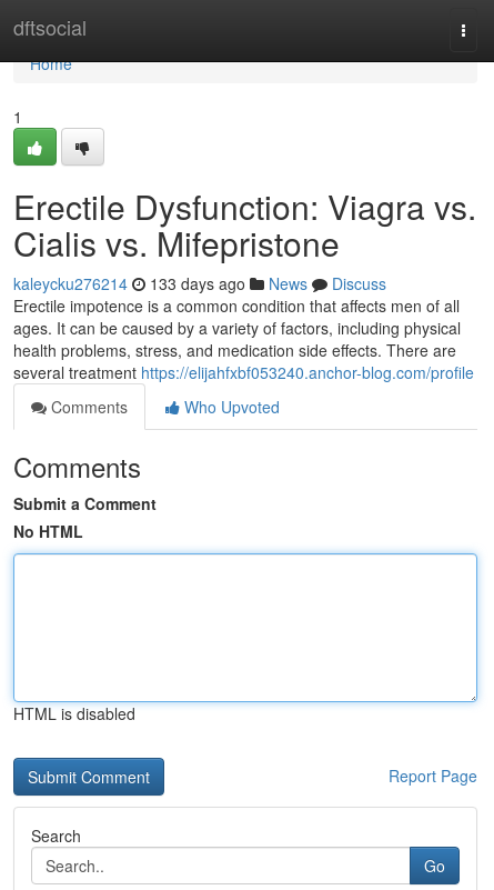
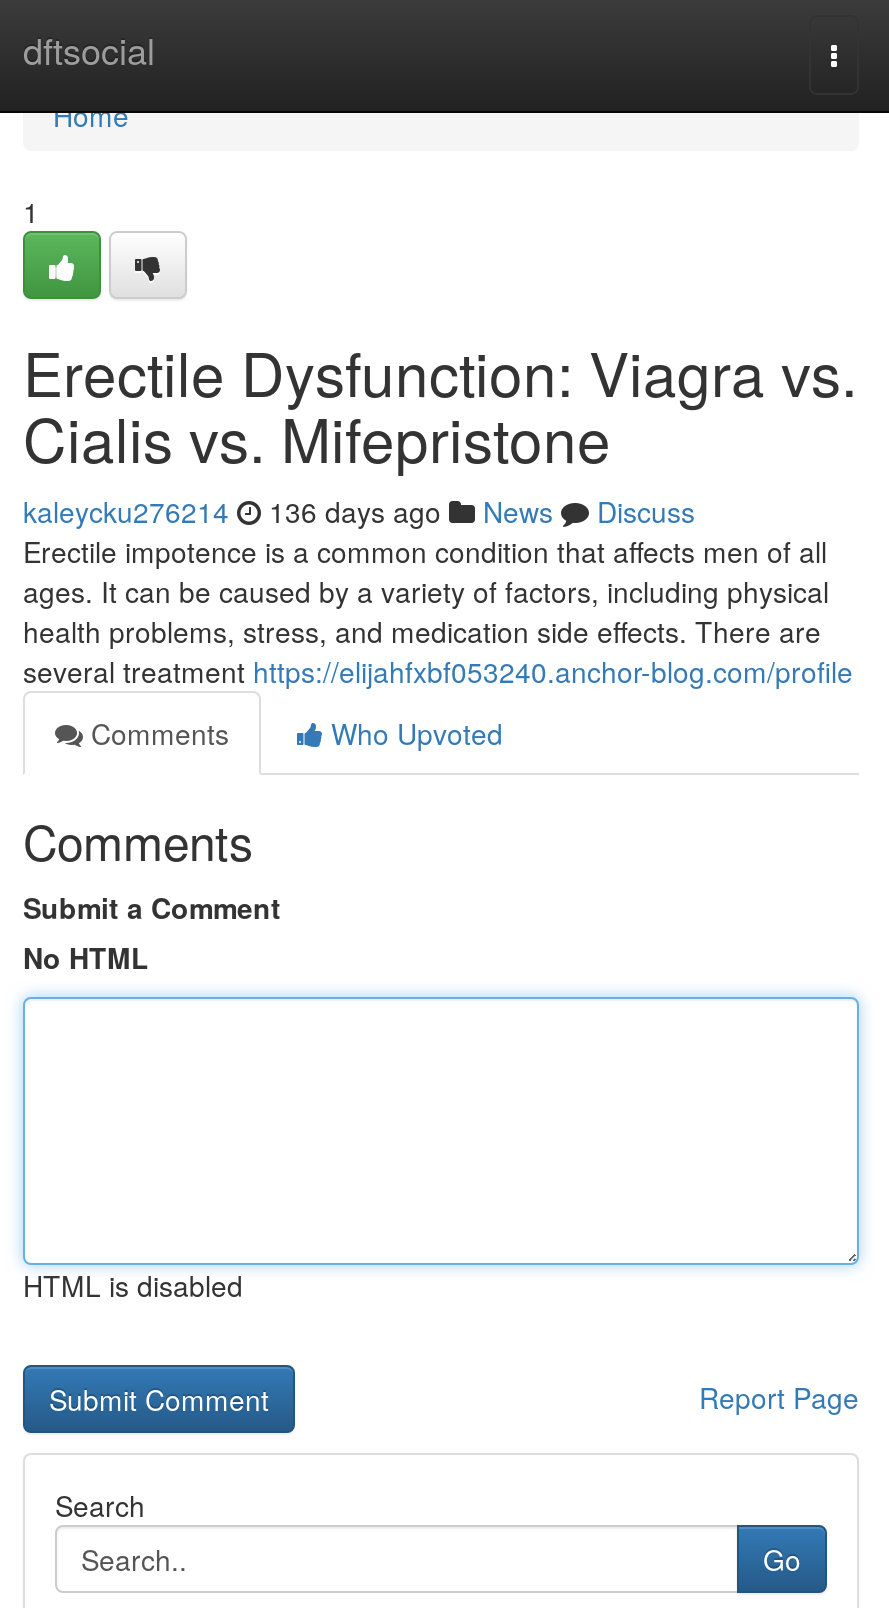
[13,272,386,294] kaleycku276214 133 days ago News Discuss -> [23,491,695,531] kaleycku276214 136 days ago News Discuss

